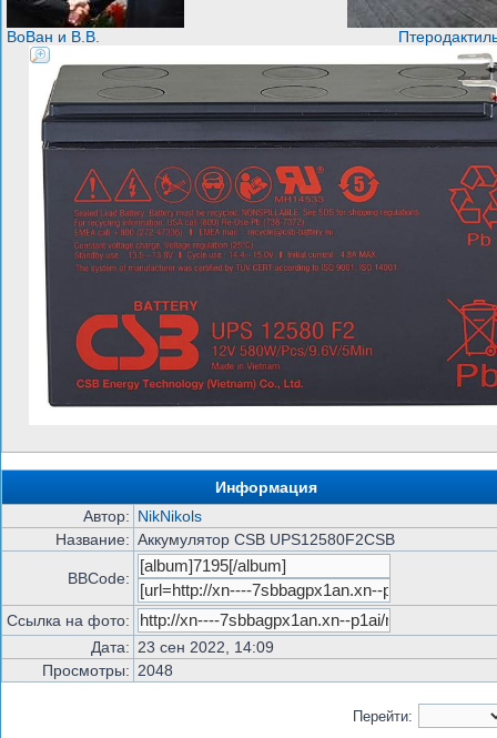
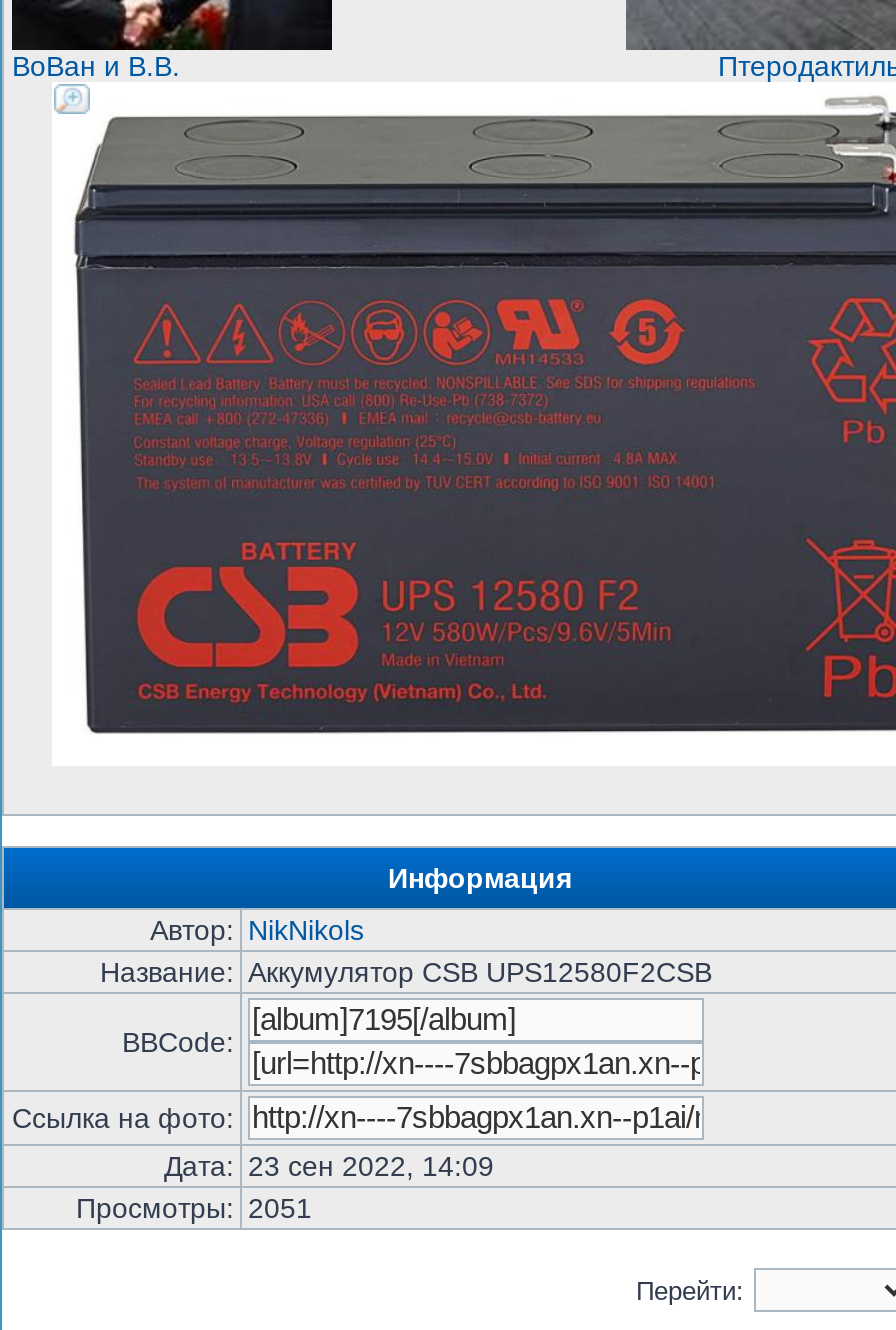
[42,661,173,679] Просмотры: 2048 -> [76,1192,312,1224] Просмотры: 2051

